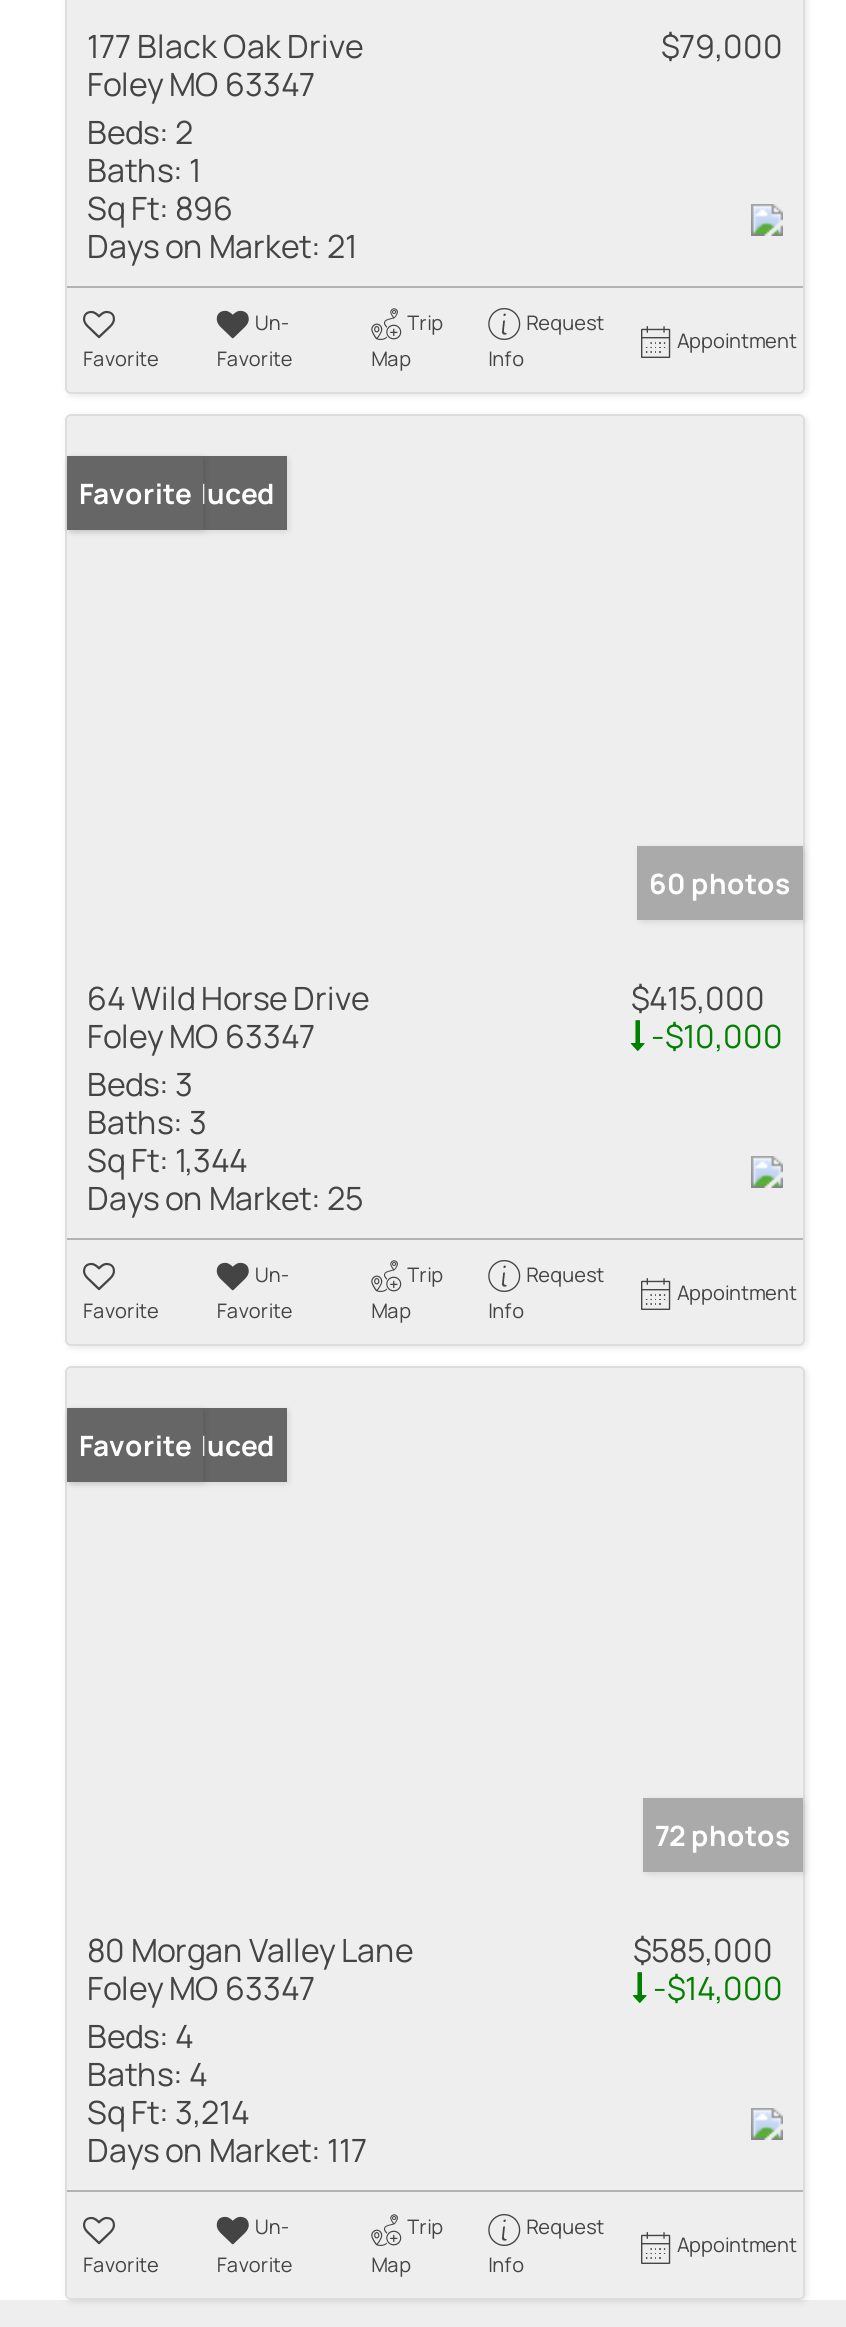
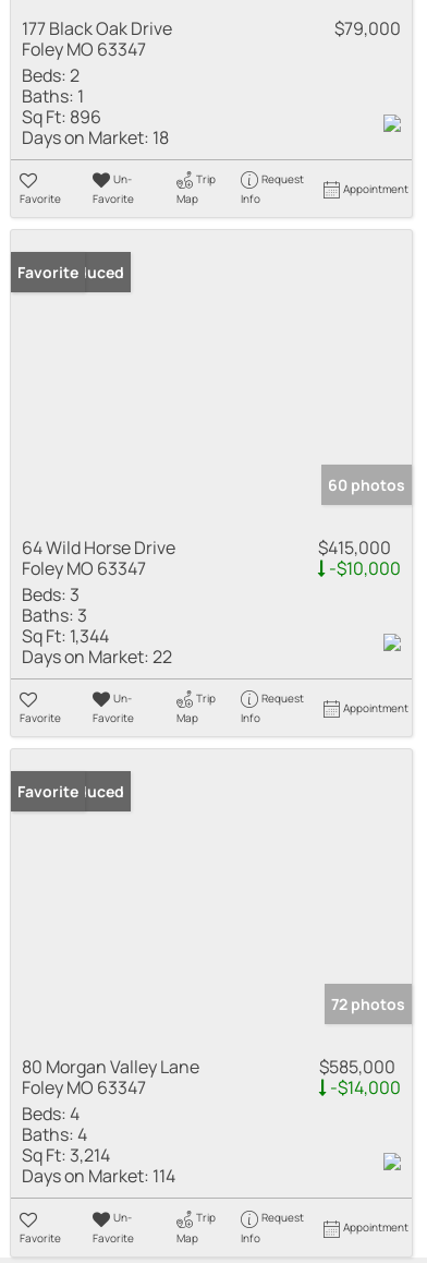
[87,224,357,268] Days on Market: 21 -> [22,125,169,149] Days on Market: 18
[87,1176,363,1220] Days on Market: 25 -> [22,645,172,669] Days on Market: 22
[87,2129,367,2173] Days on Market: 117 -> [22,1164,175,1188] Days on Market: 114

